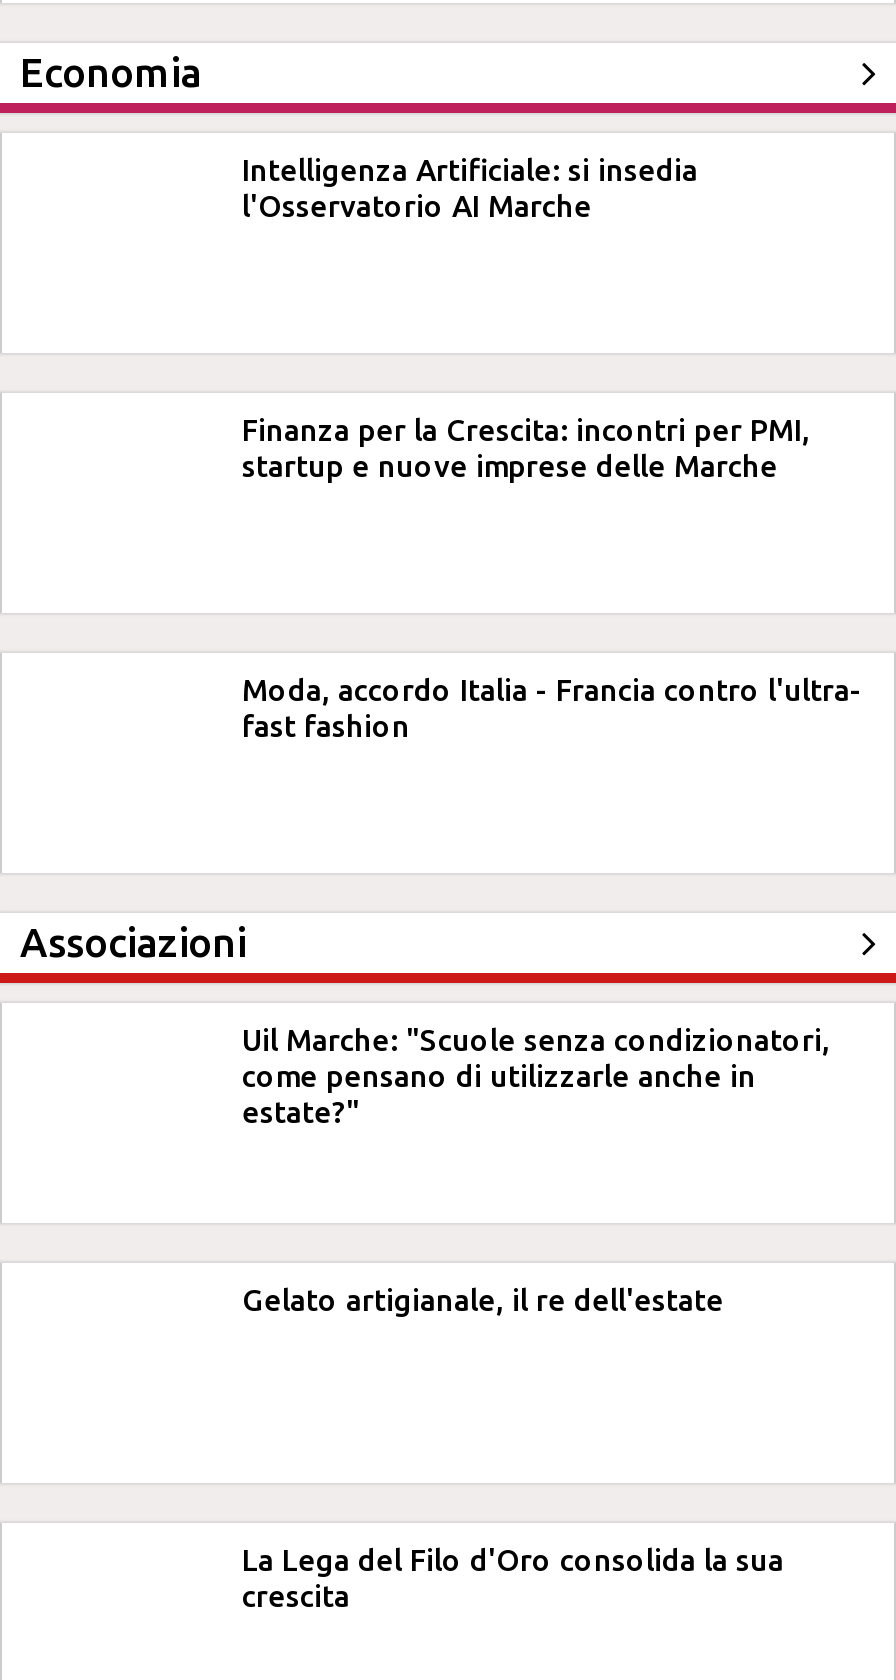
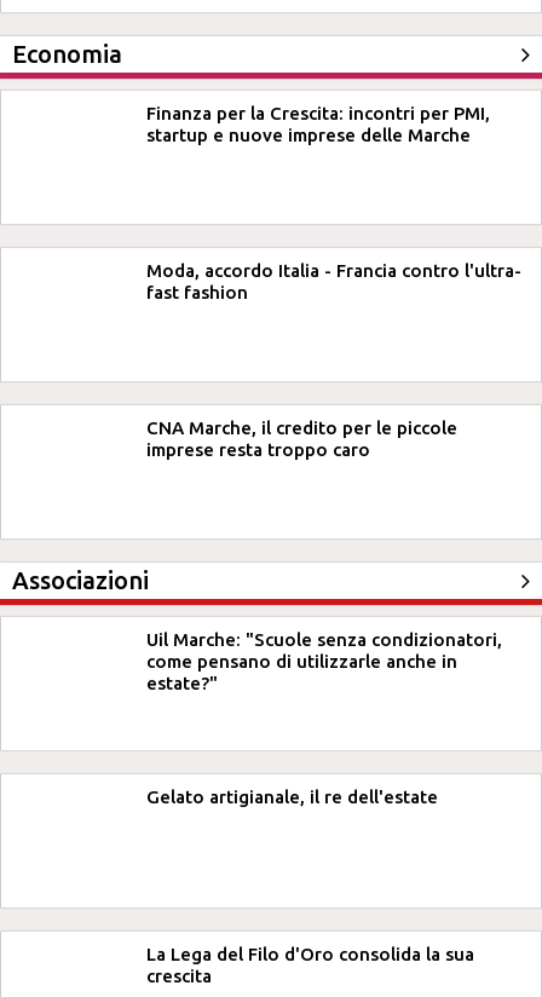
[242,153,698,223] Intelligenza Artificiale: si insedia | l'Osservatorio AI Marche -> none
moved [242,413,862,743] -> [146,103,521,302]: Finanza per la Crescita: incontri per PMI, | startup e nuove imprese delle Marche | Moda, accordo Italia - Francia contro l'ultra- | fast fashion
none -> [146,417,457,460] CNA Marche, il credito per le piccole | imprese resta troppo caro

